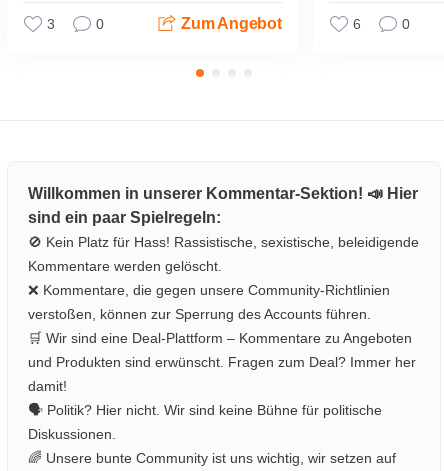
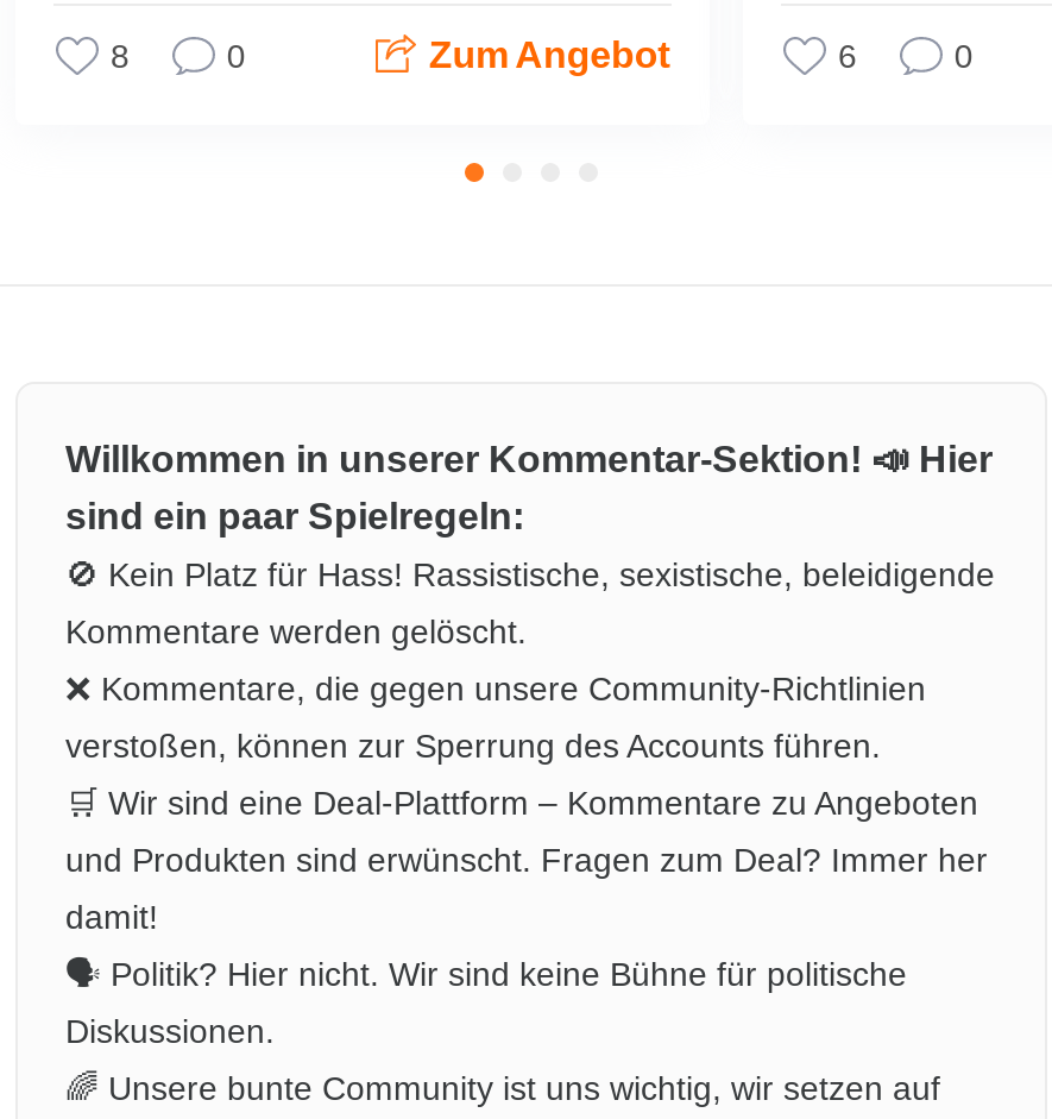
[47,16,55,32] 3 -> [111,36,129,74] 8

